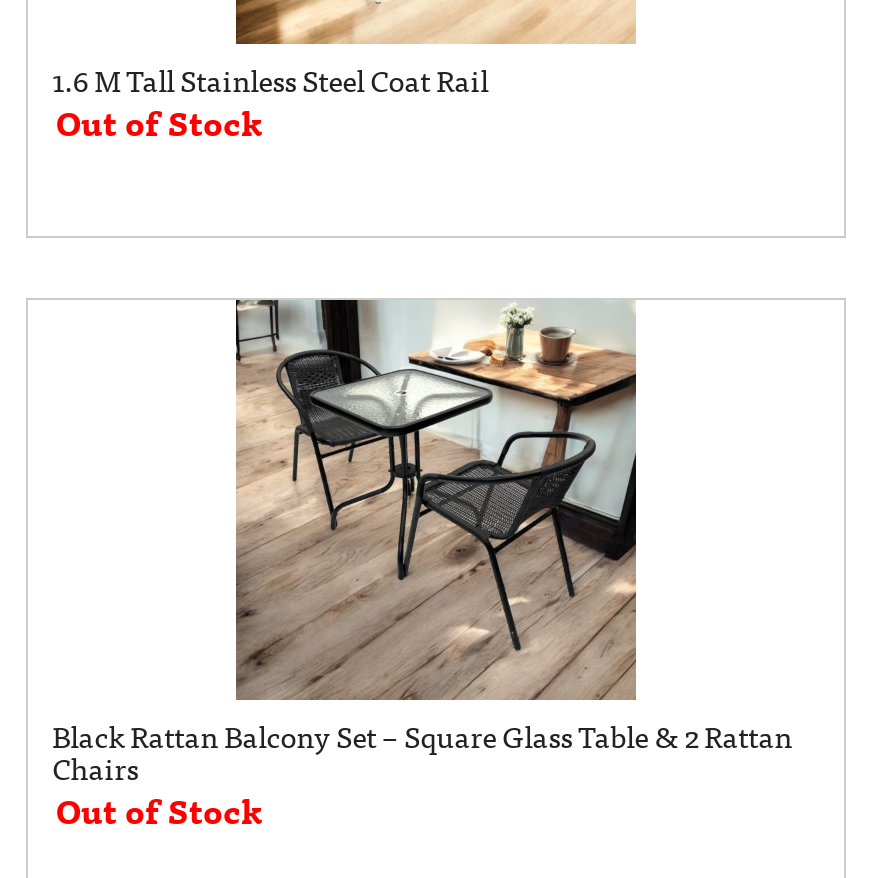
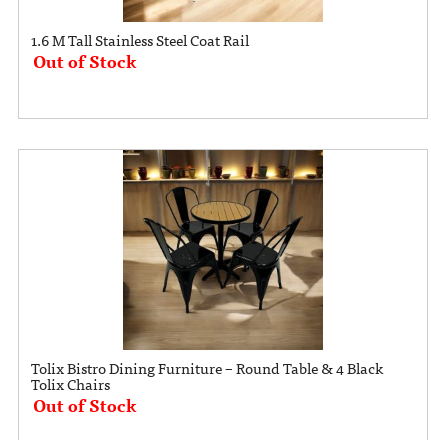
[52,298,792,791] [image] | Black Rattan Balcony Set – Square Glass Table & 2 Rattan | Chairs -> [31,149,383,395] [image] | Tolix Bistro Dining Furniture – Round Table & 4 Black | Tolix Chairs

